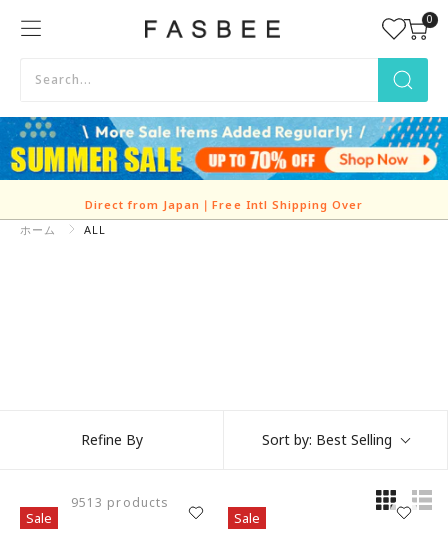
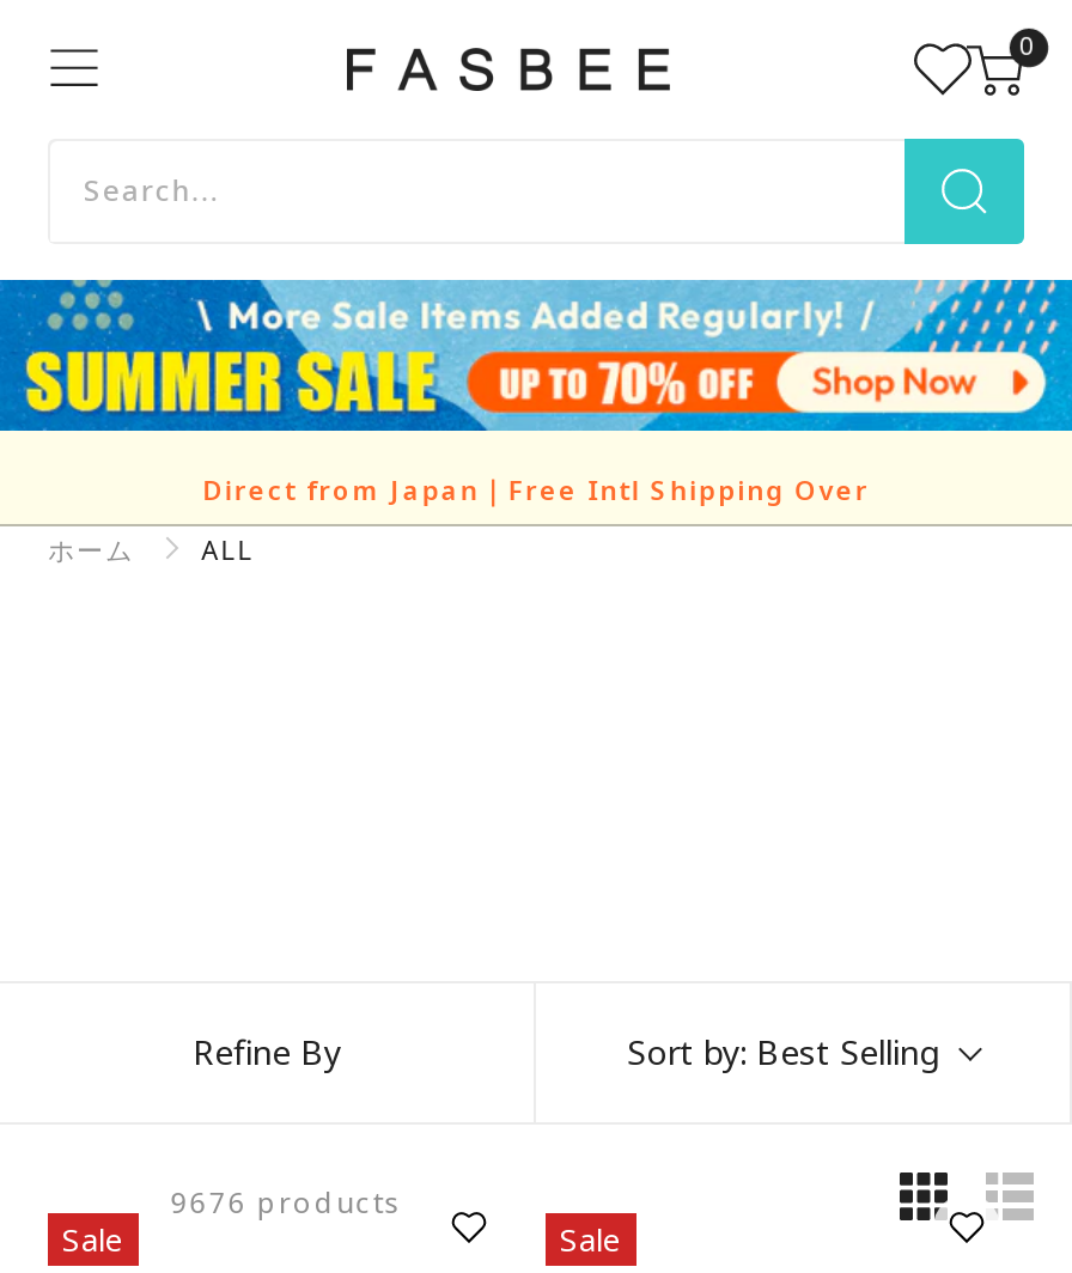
[71,494,169,511] 9513 products -> [170,1183,404,1223] 9676 products

